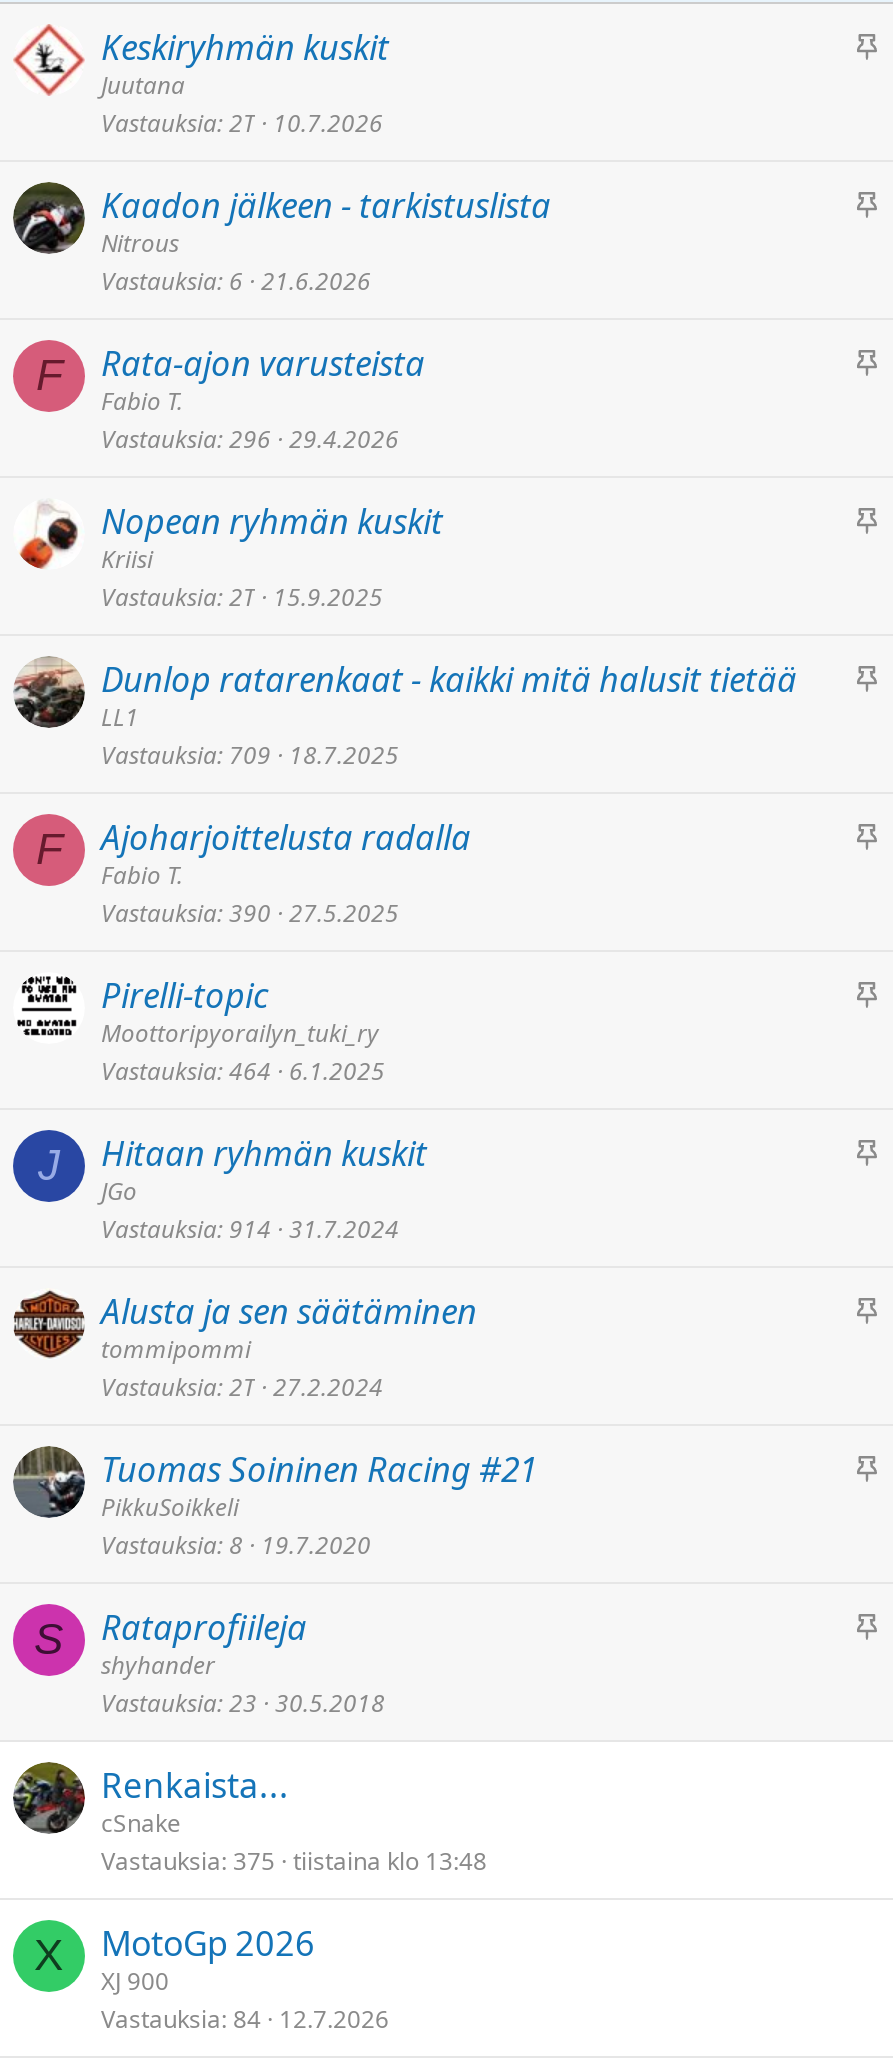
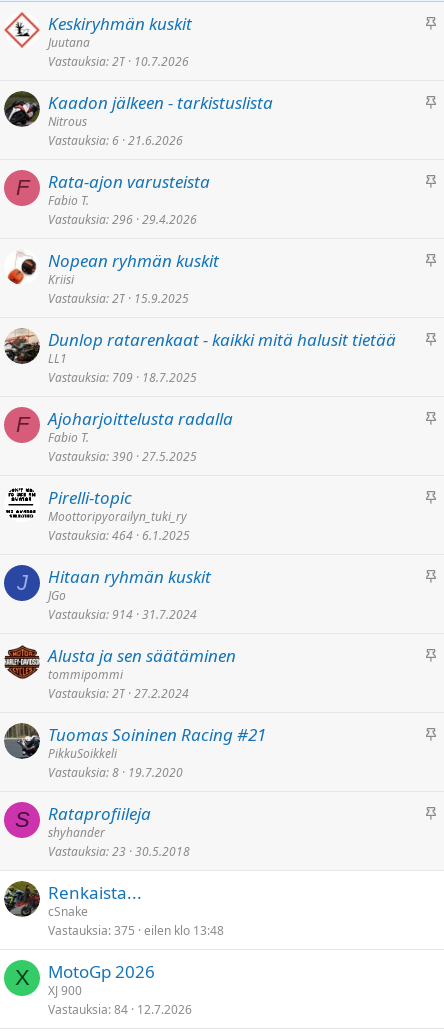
[101,1844,487,1878] Vastauksia 375 tiistaina klo 13:48 -> [48,922,224,939] Vastauksia 375 eilen klo 13:48

